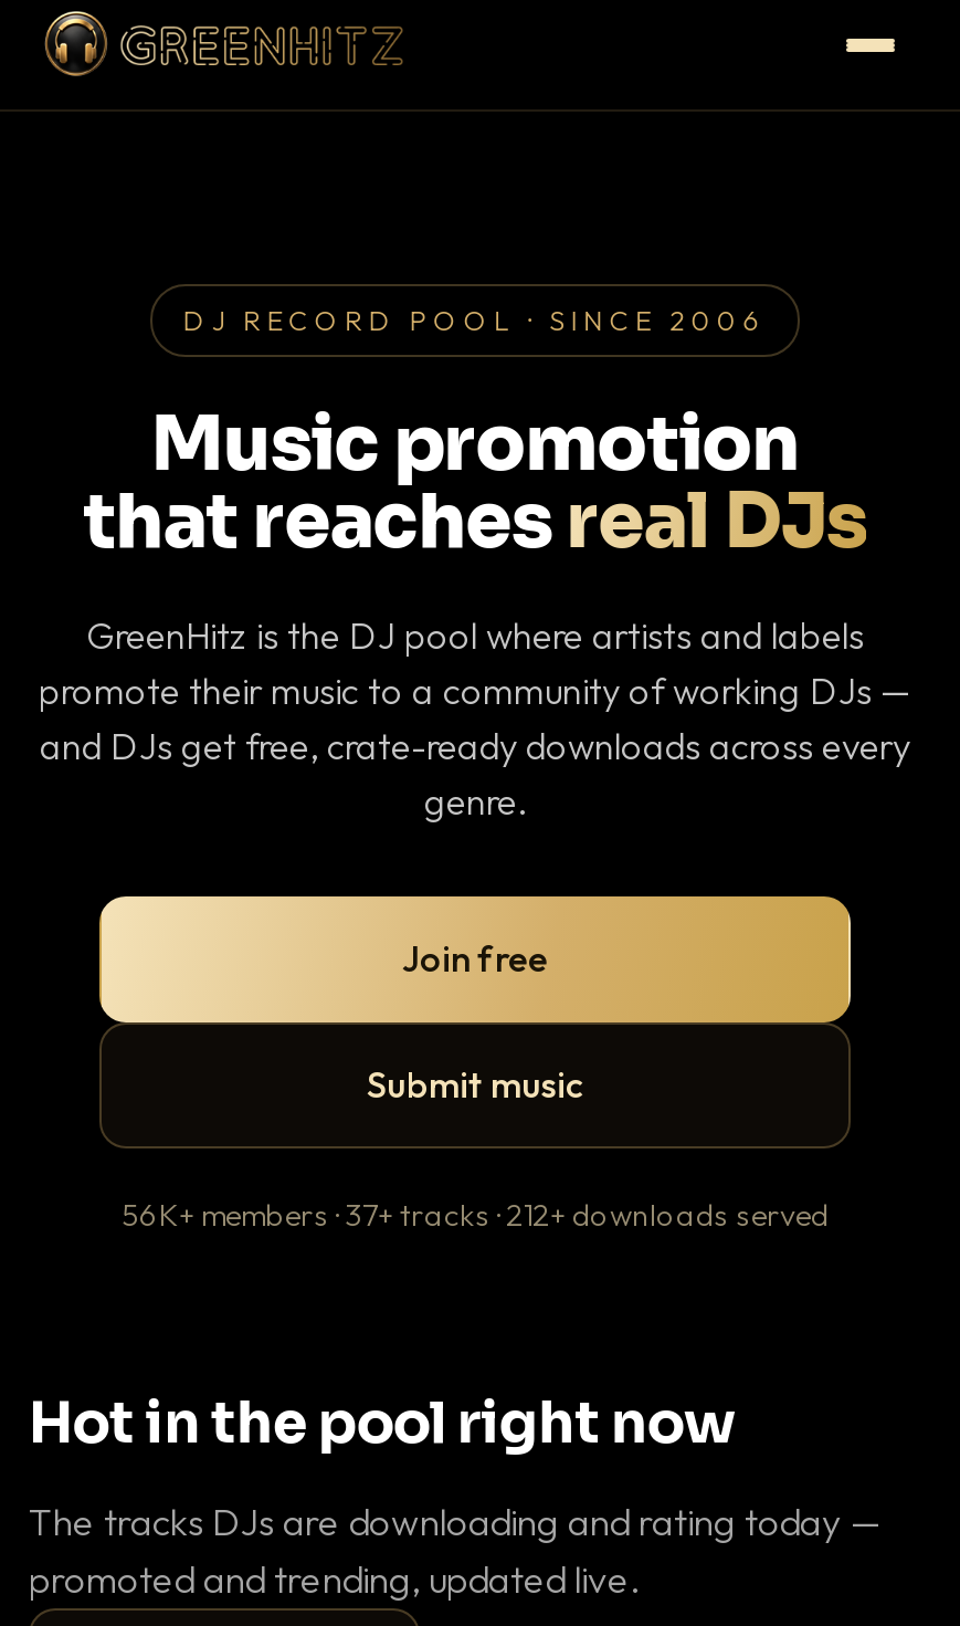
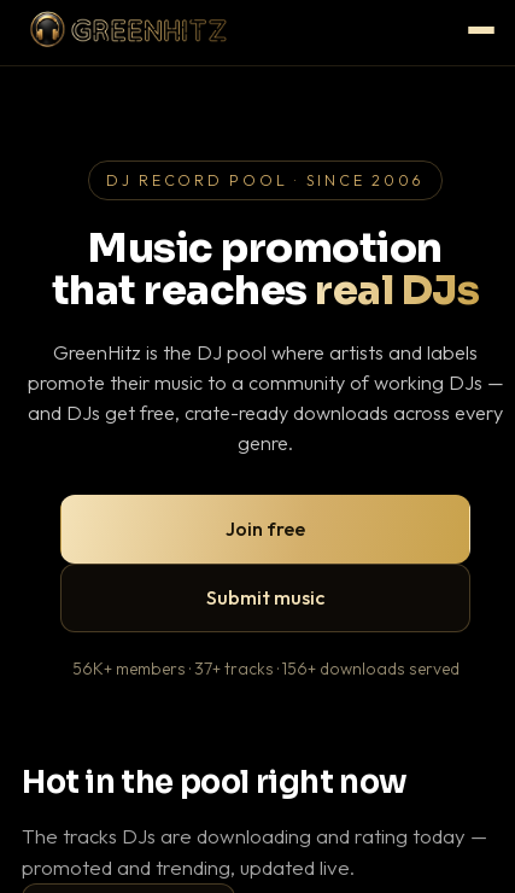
[122,1195,829,1235] 56K+ members · 37+ tracks · 212+ downloads served -> [72,658,459,679] 56K+ members · 37+ tracks · 156+ downloads served

